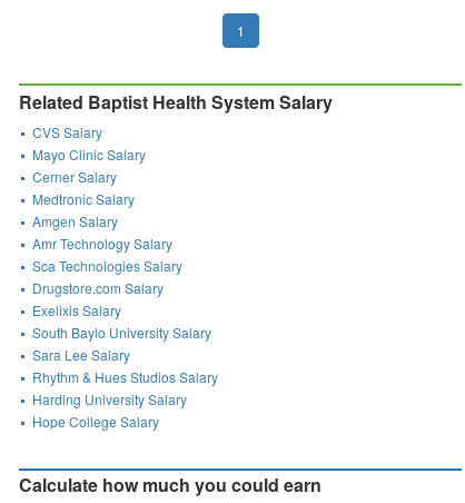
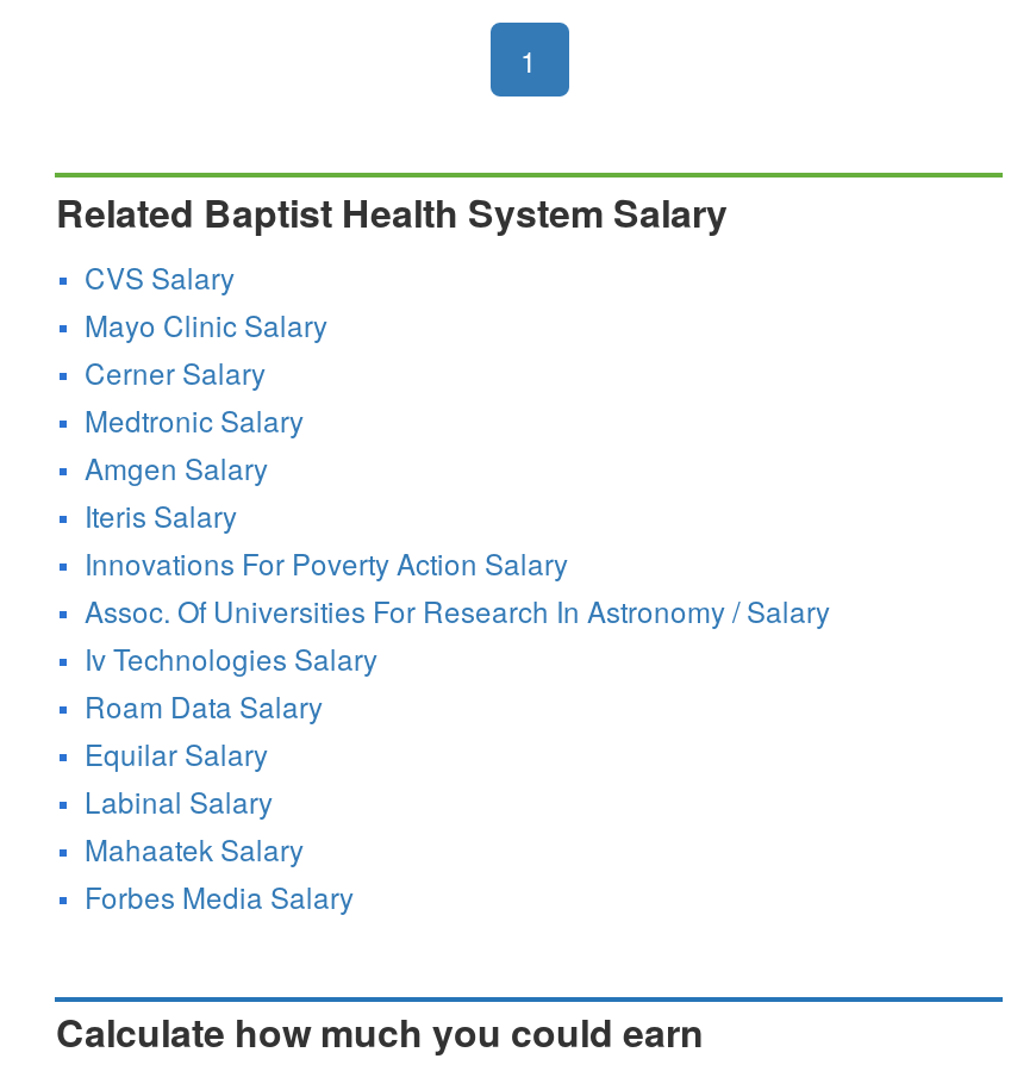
[33,234,219,431] Amr Technology Salary | Sca Technologies Salary | Drugstore.com Salary | Exelixis Salary | South Baylo University Salary | Sara Lee Salary | Rhythm & Hues Studios Salary | Harding University Salary | Hope College Salary -> [85,495,830,917] Iteris Salary | Innovations For Poverty Action Salary | Assoc. Of Universities For Research In Astronomy / Salary | Iv Technologies Salary | Roam Data Salary | Equilar Salary | Labinal Salary | Mahaatek Salary | Forbes Media Salary

